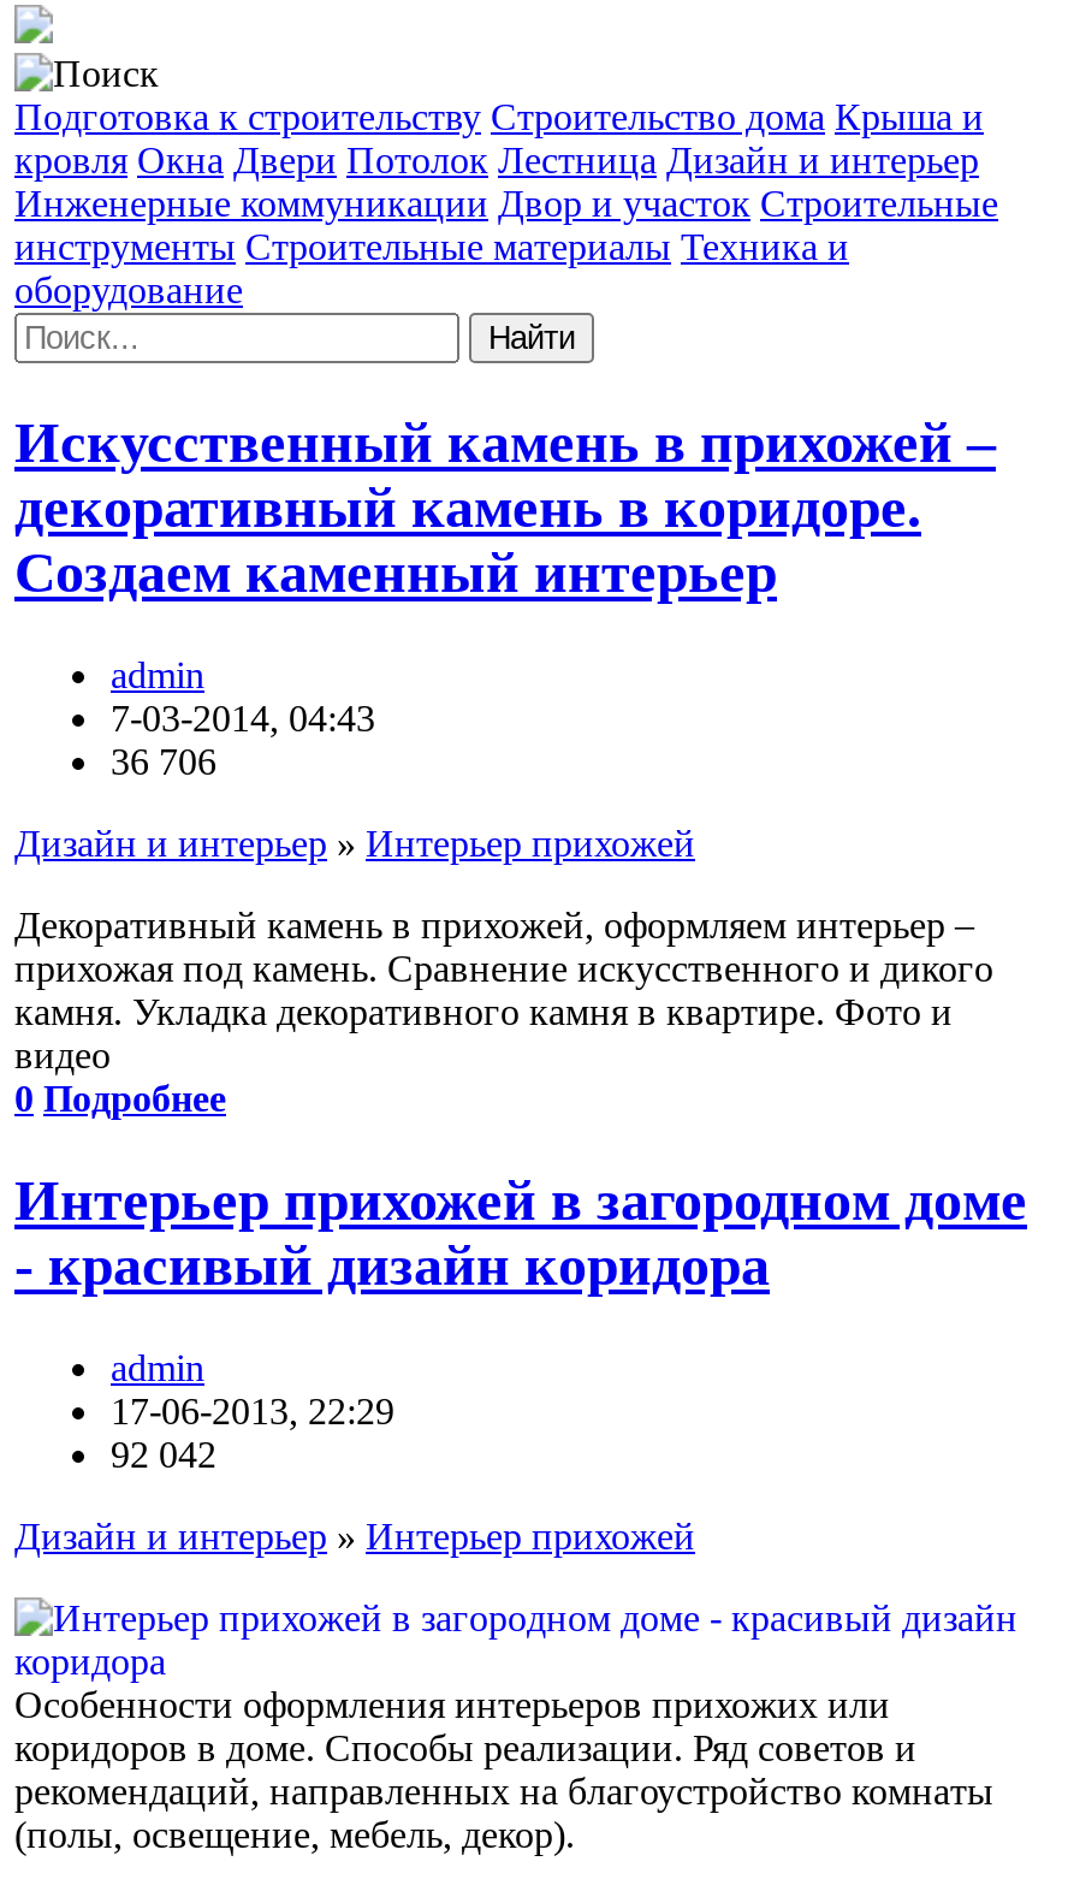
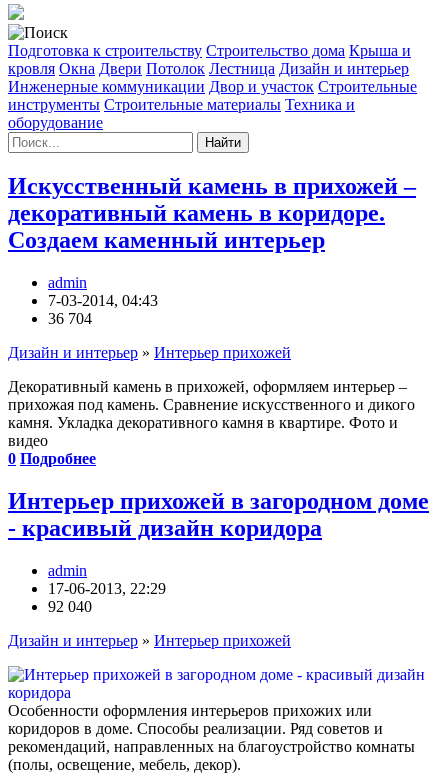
[111,741,216,781] 36 706 -> [48,310,92,327] 36 704
[111,1433,216,1474] 92 042 -> [48,598,92,615] 92 040

